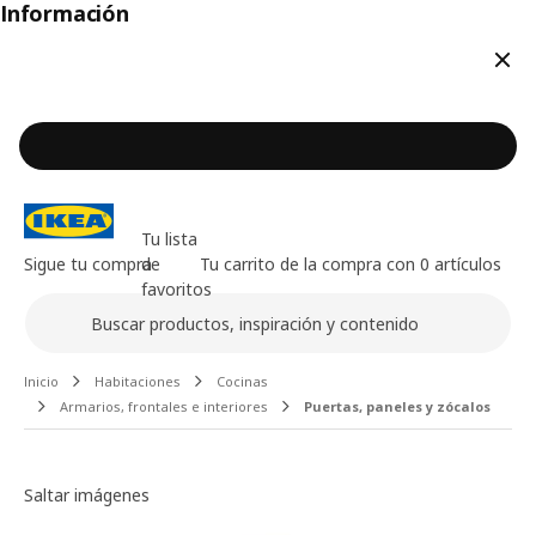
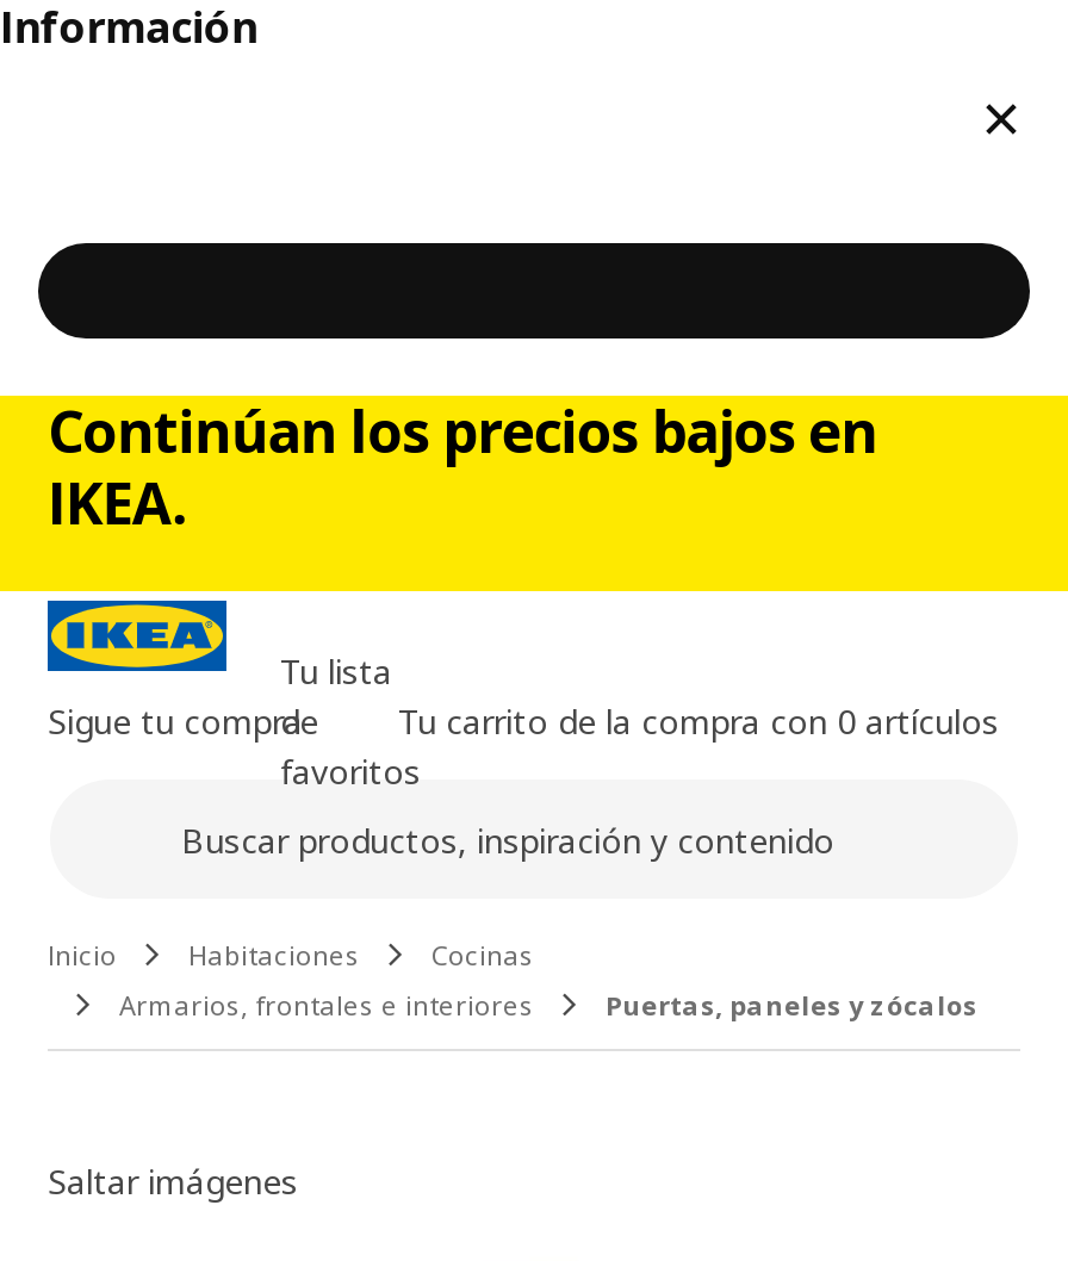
none -> [48,391,877,541] Continúan los precios bajos en | IKEA.

